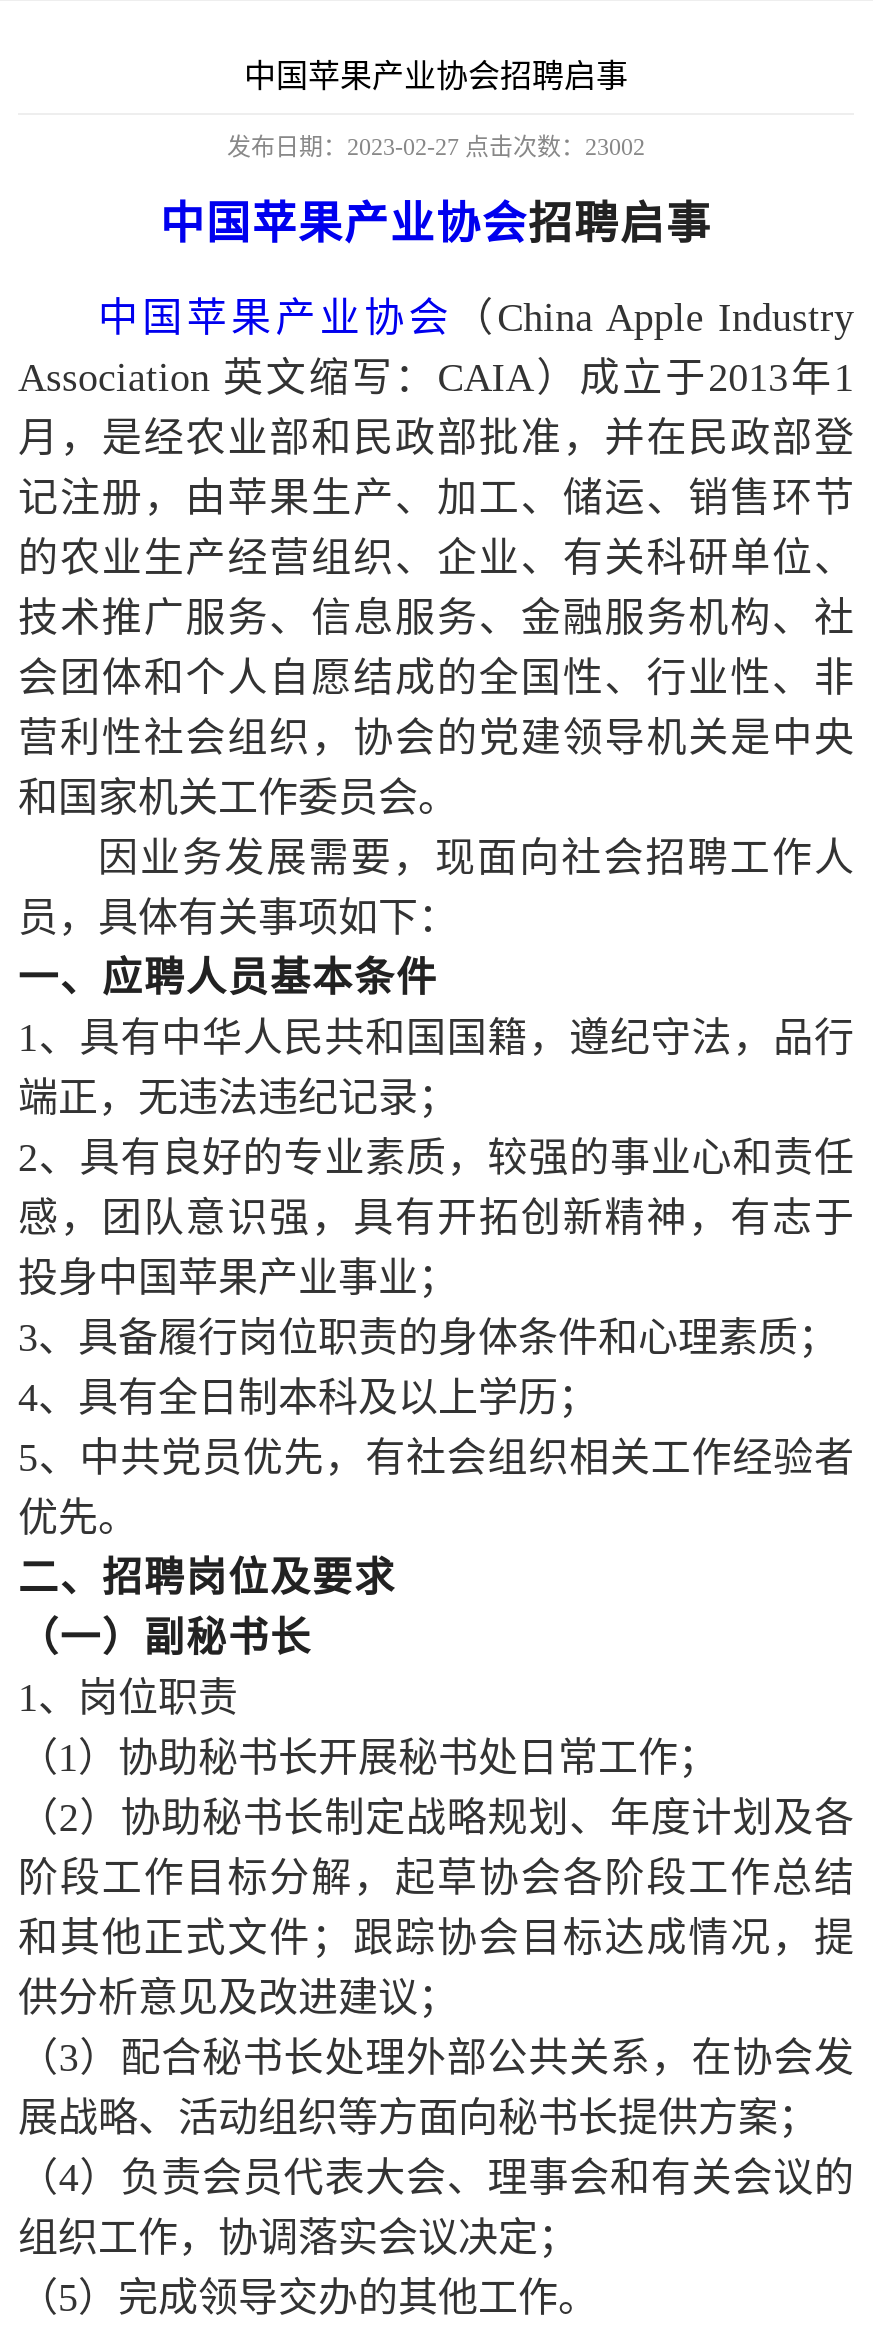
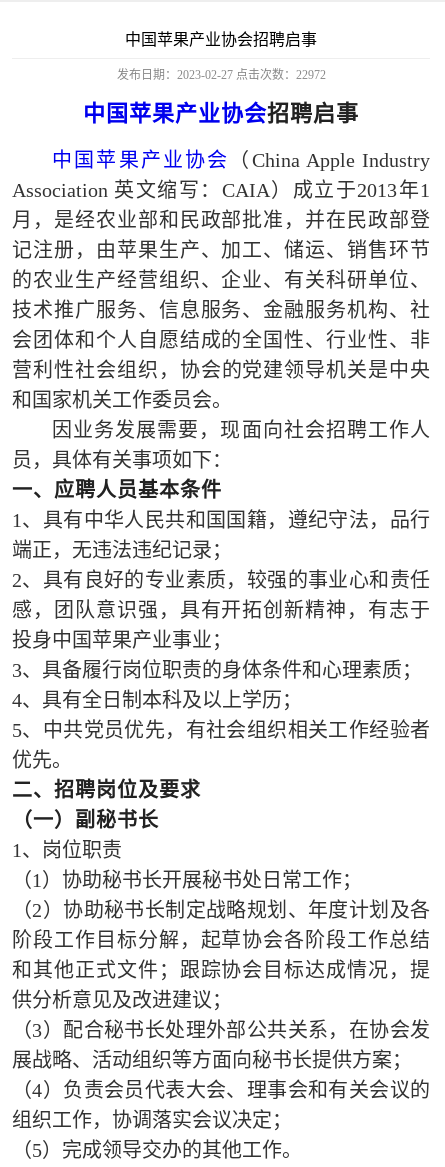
[227,132,645,160] 发布日期：2023-02-27点击次数：23002 -> [116,68,325,82] 发布日期：2023-02-27点击次数：22972

